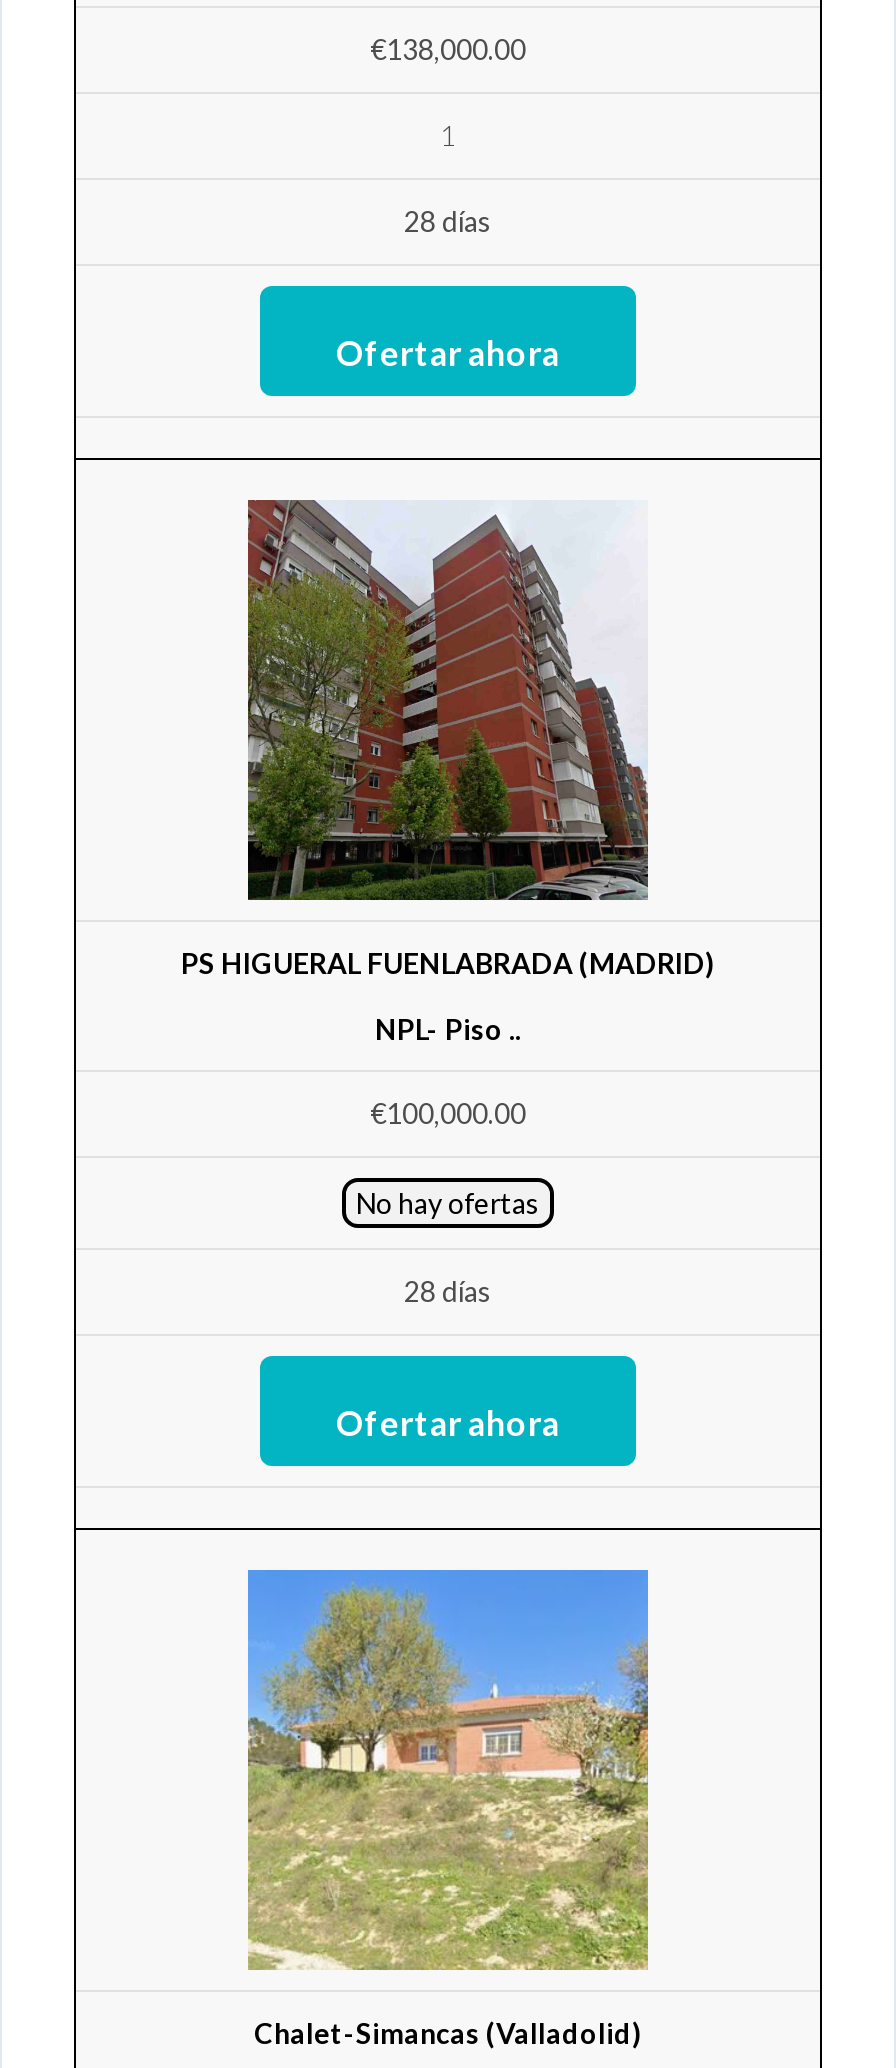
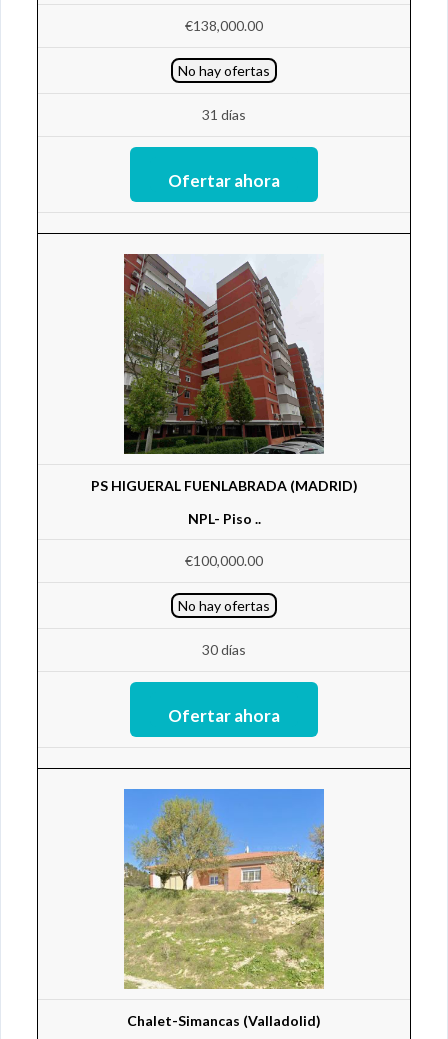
[440,117,456,151] 1 -> [178,61,270,78] No hay ofertas
[404,203,492,237] 28 días -> [202,105,246,122] 31 días
[404,1273,492,1307] 28 días -> [202,640,246,657] 30 días

